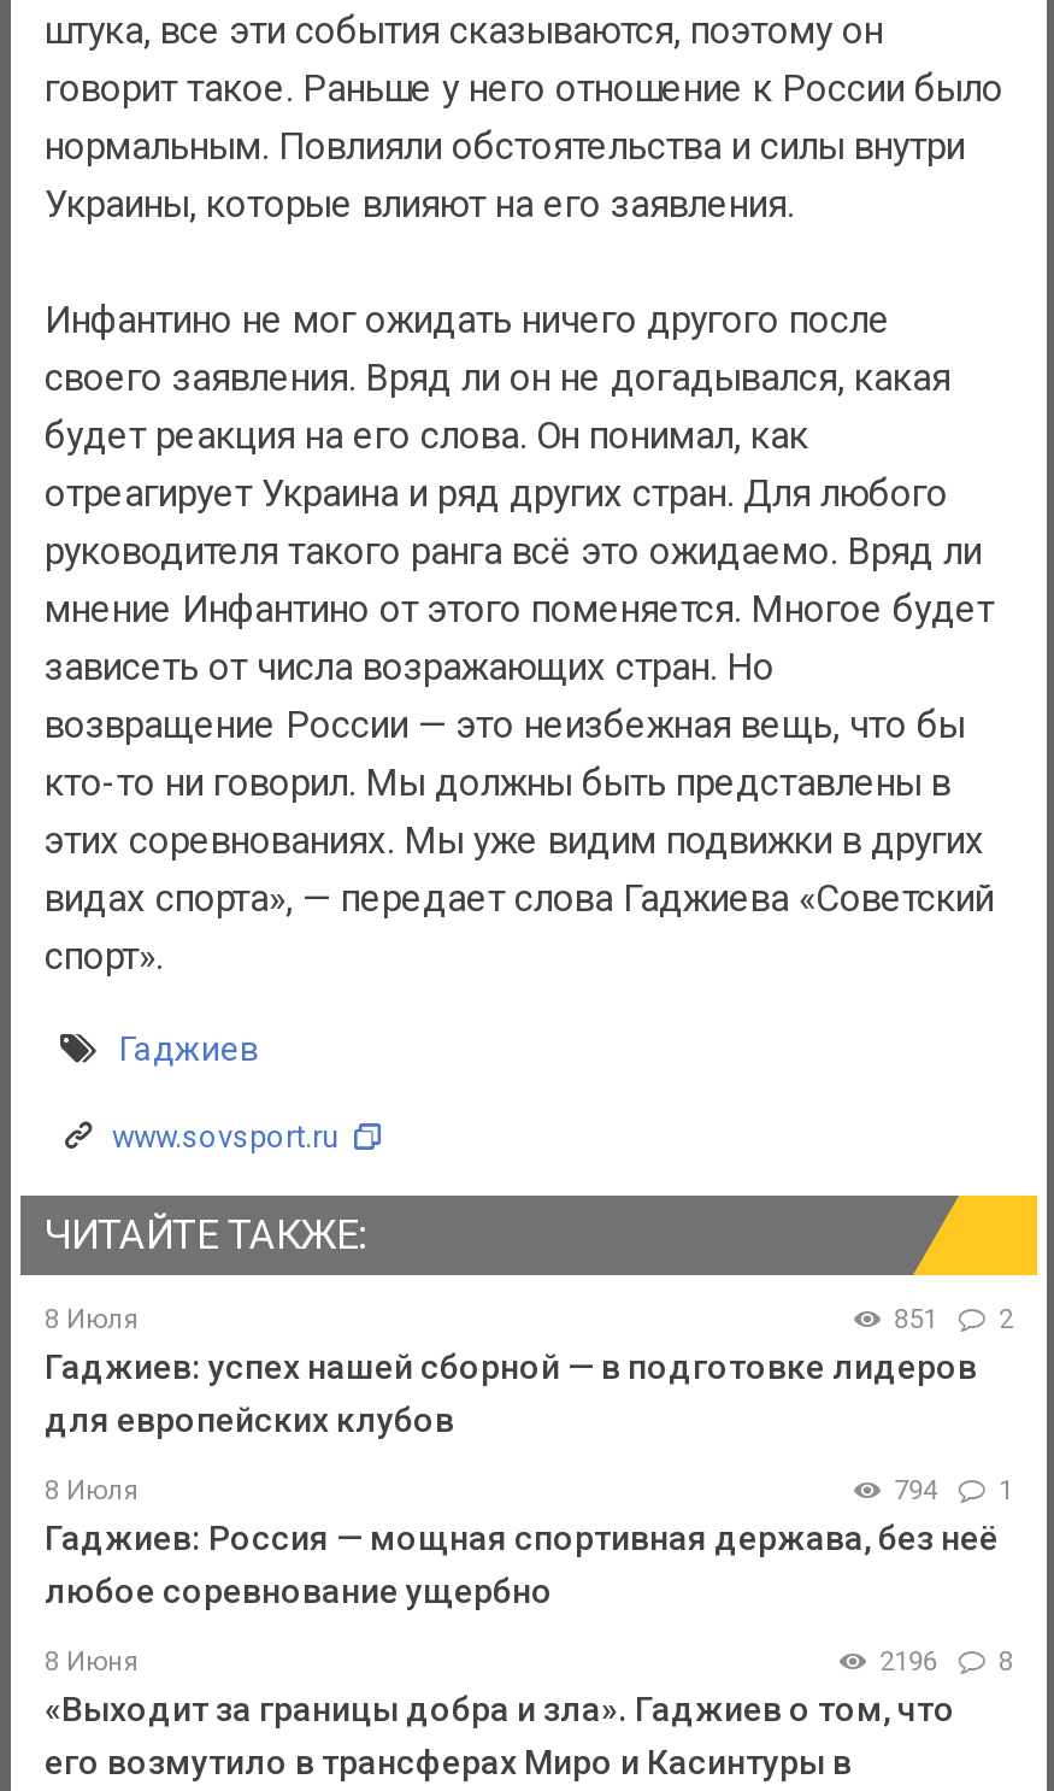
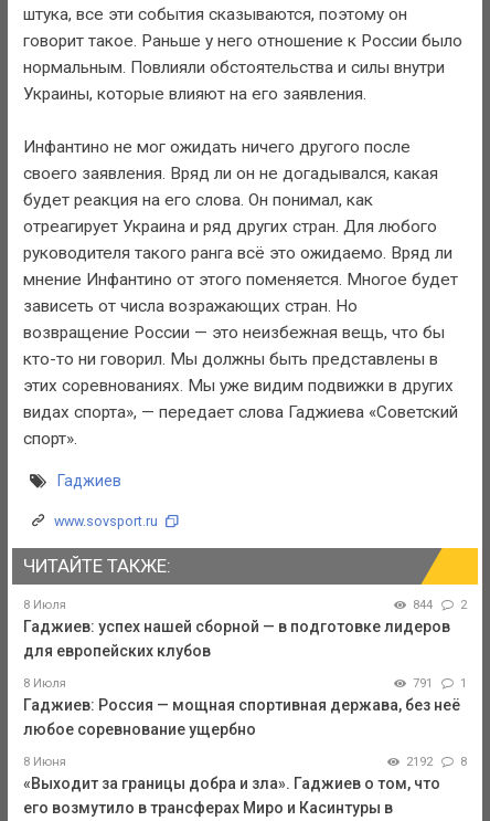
[894,1304,1013,1335] 851 2 -> [412,598,467,612] 844 2
[894,1475,1013,1506] 794 1 -> [412,676,467,690] 791 1
[880,1645,1013,1677] 2196 8 -> [406,754,467,769] 2192 8

